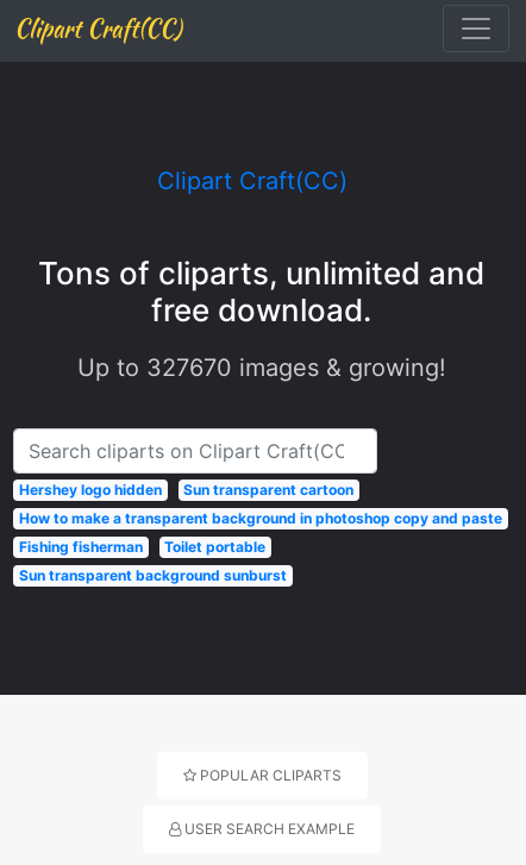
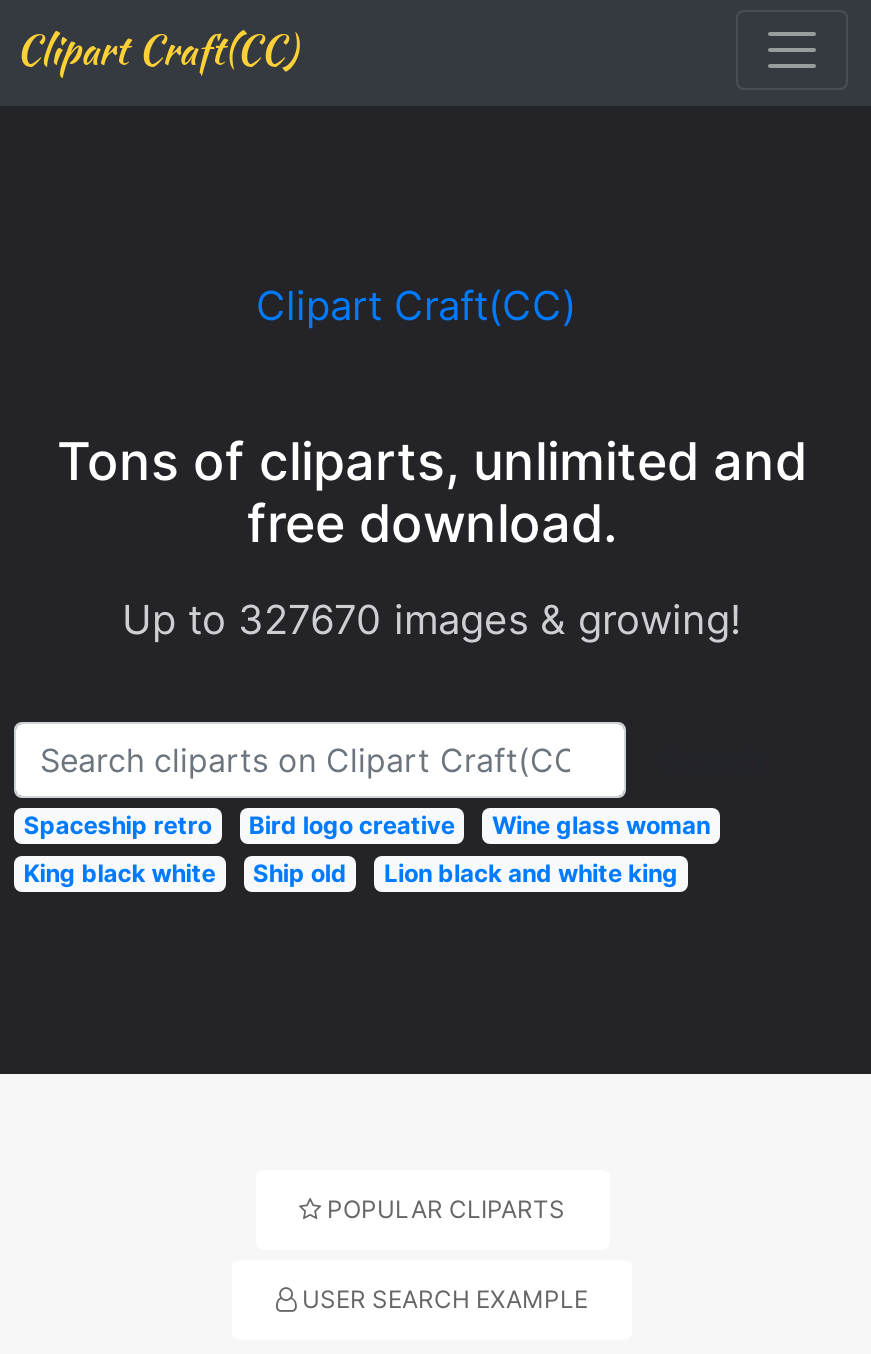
[19,481,502,584] Hershey logo hidden | Sun transparent cartoon | How to make a transparent background in photoshop copy and paste | Fishing fisherman | Toilet portable | Sun transparent background sunburst -> [24,810,710,888] Spaceship retro | Bird logo creative | Wine glass woman | King black white | Ship old | Lion black and white king

